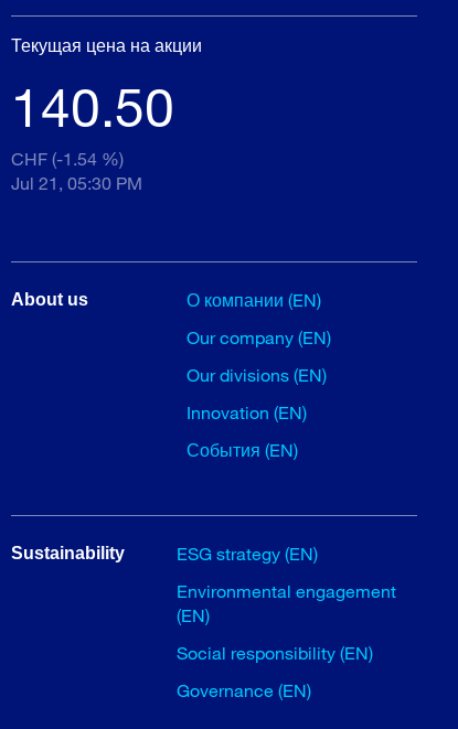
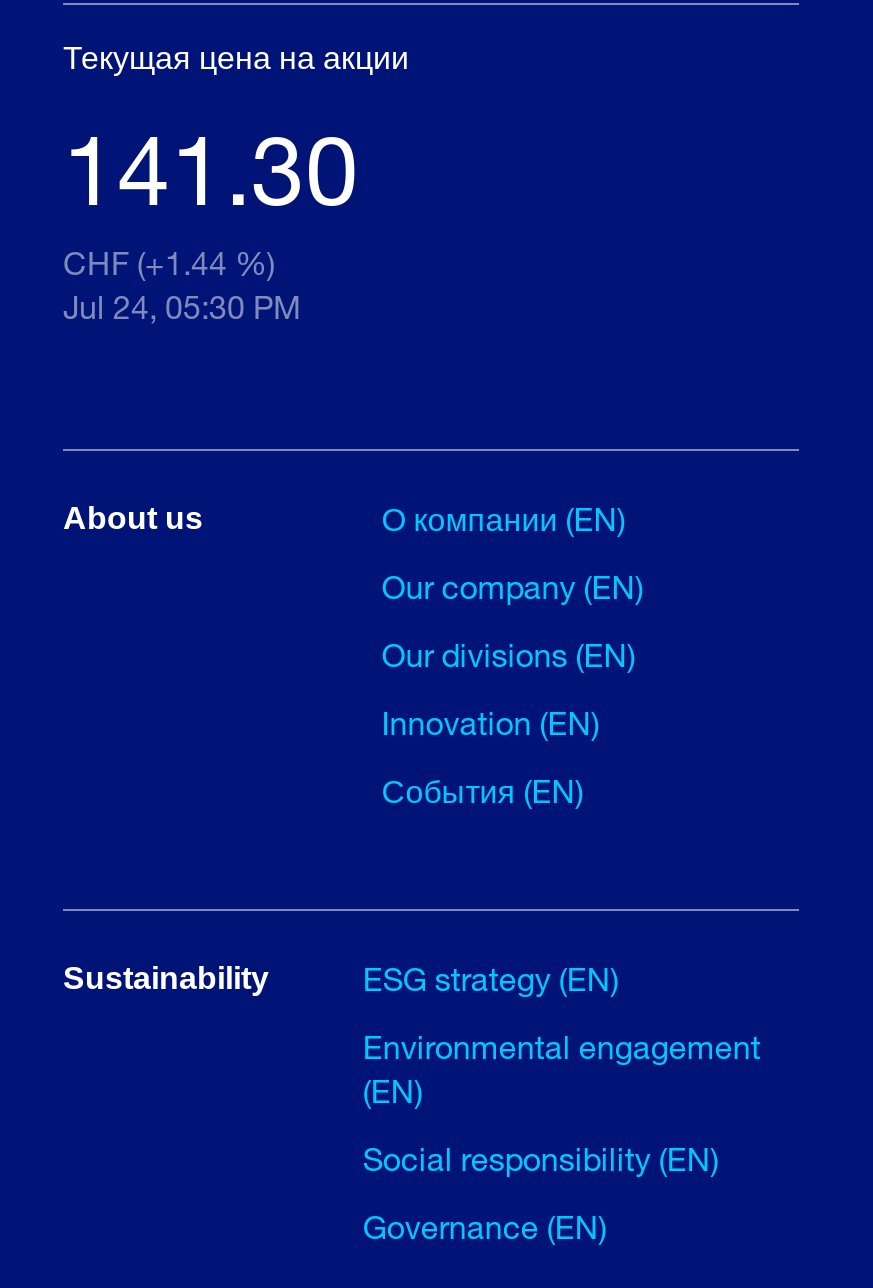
[11,74,174,138] 140.50 -> [63,108,359,224] 141.30
[11,147,124,168] CHF (-1.54 %) -> [63,242,275,280] CHF (+1.44 %)
[11,172,142,193] Jul 21, 05:30 PM -> [63,286,301,324] Jul 24, 05:30 PM

